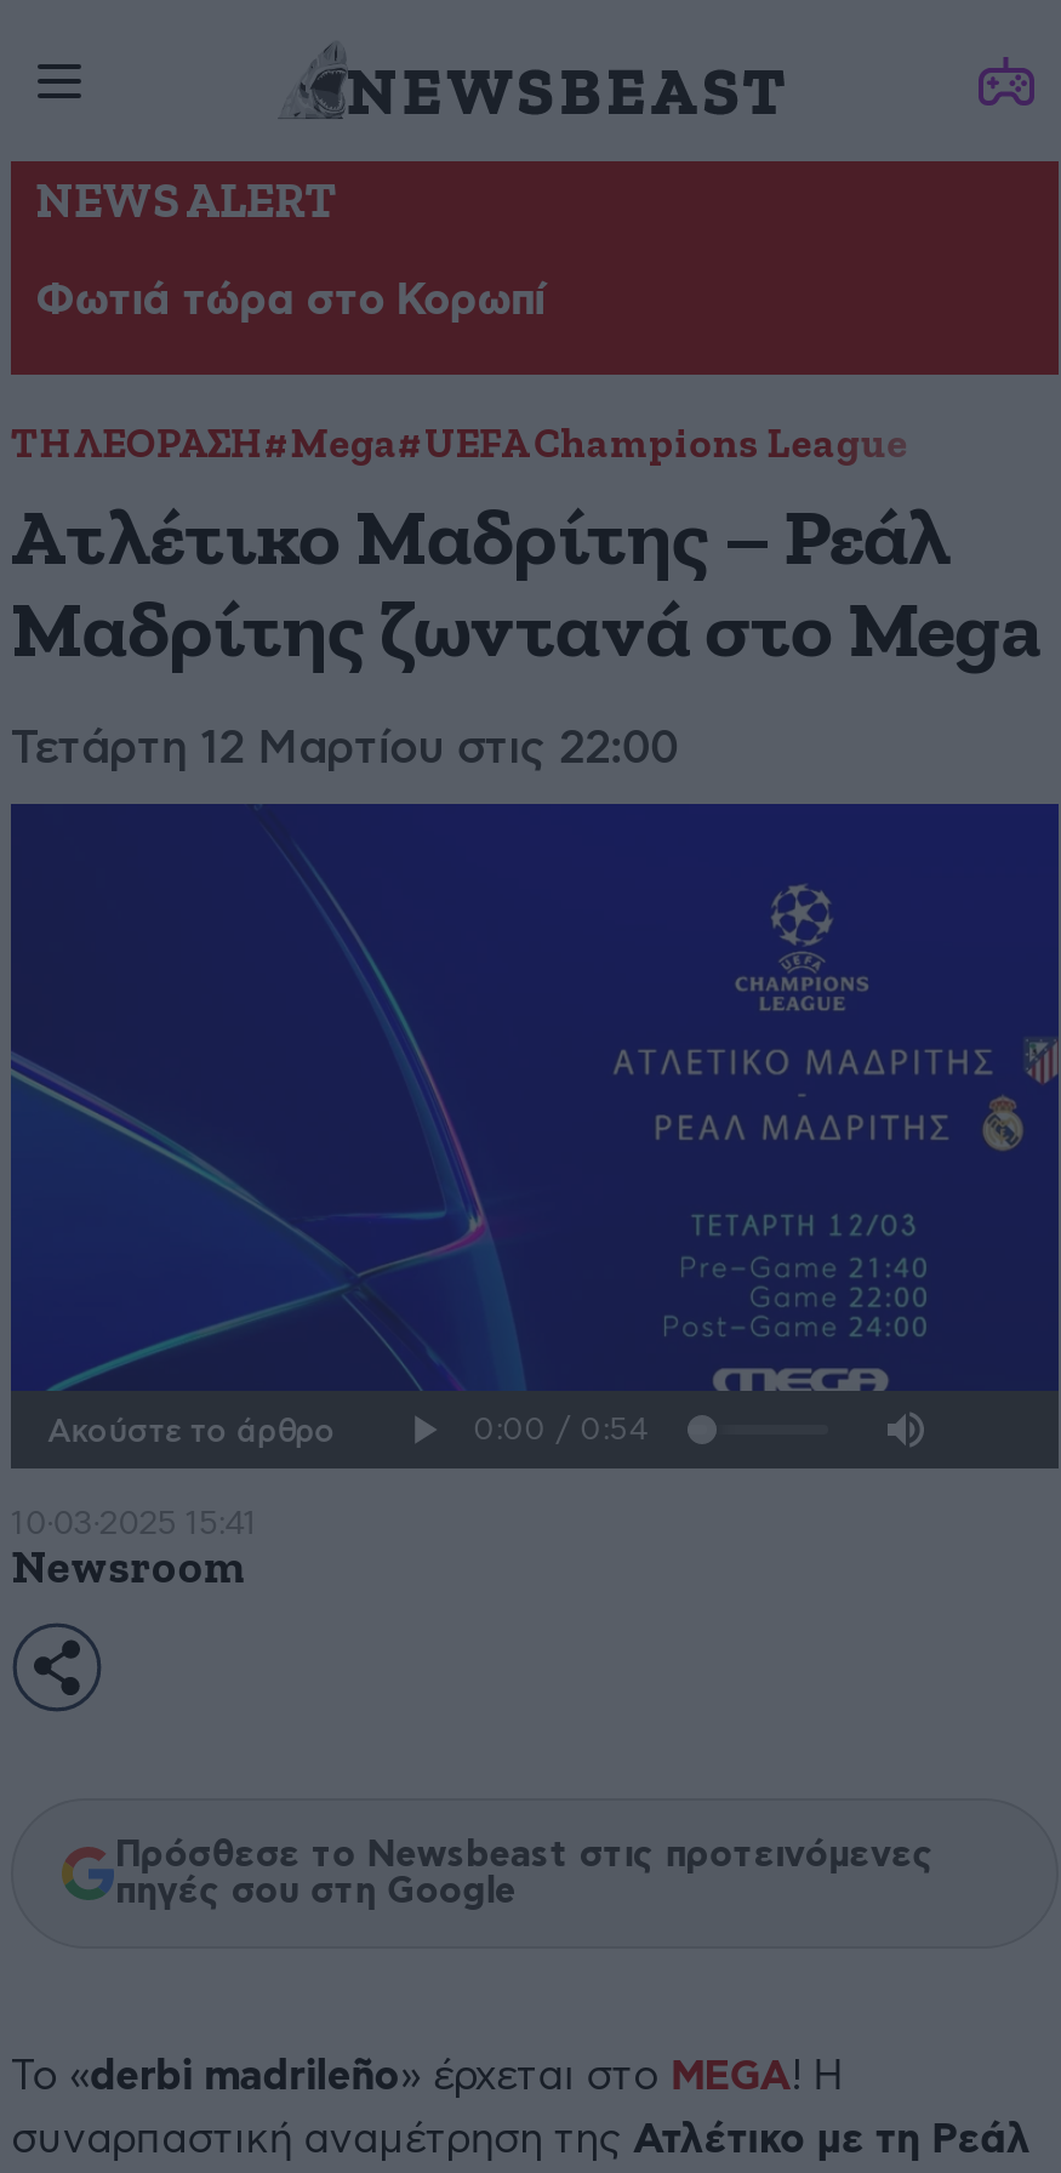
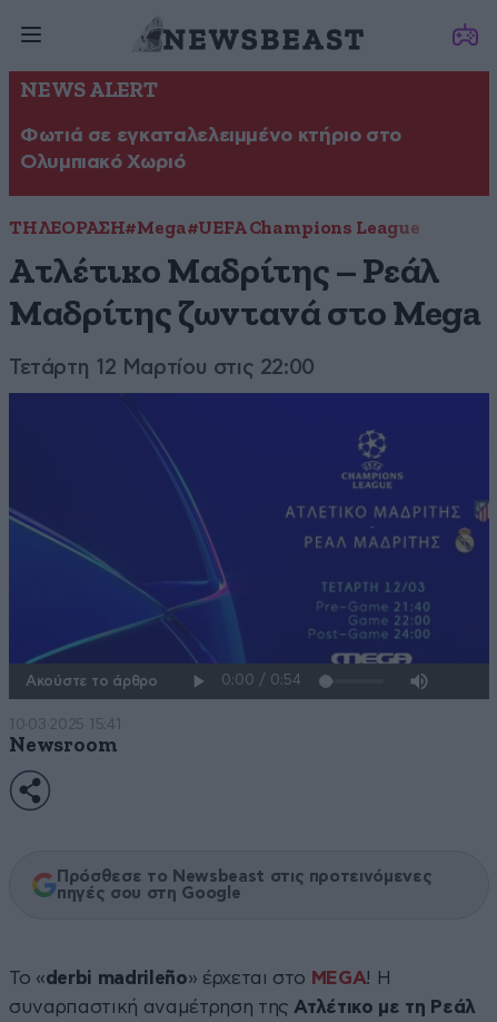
[35,280,546,324] Φωτιά τώρα στο Κορωπί -> [20,126,401,173] Φωτιά σε εγκαταλελειμμένο κτήριο στο | Ολυμπιακό Χωριό

